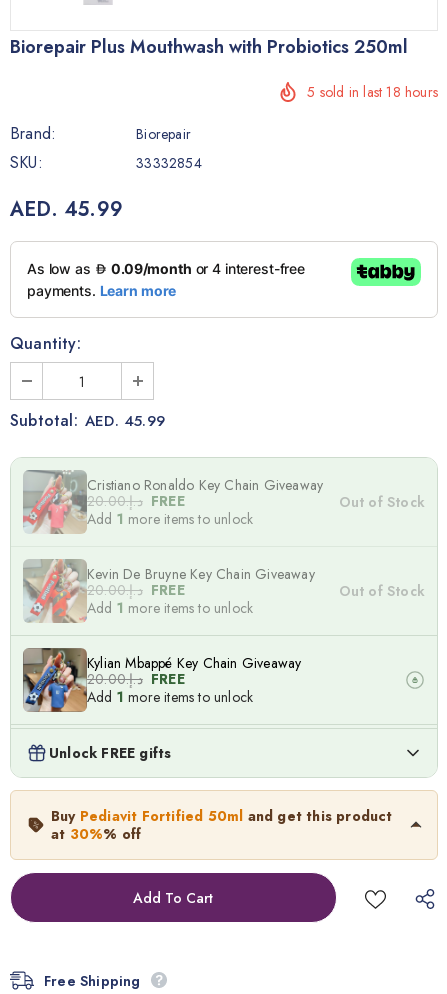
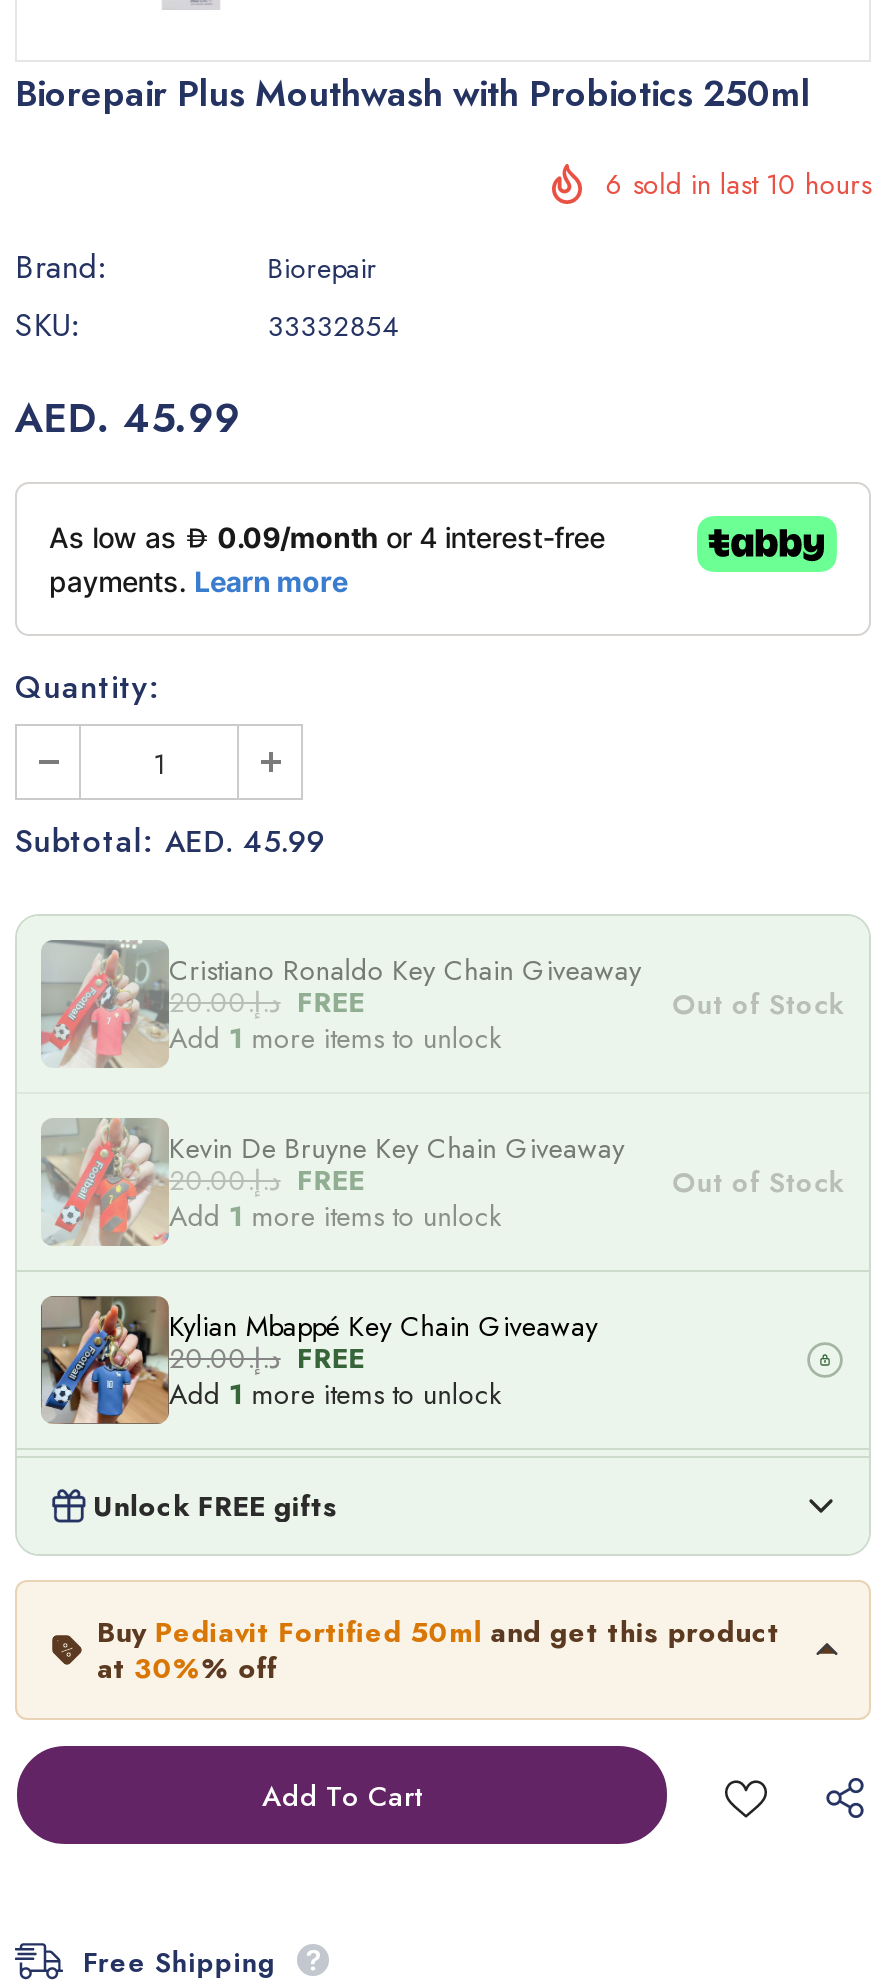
[307,82,438,102] 5 sold in last 18 hours -> [606,164,871,204] 6 sold in last 10 hours

